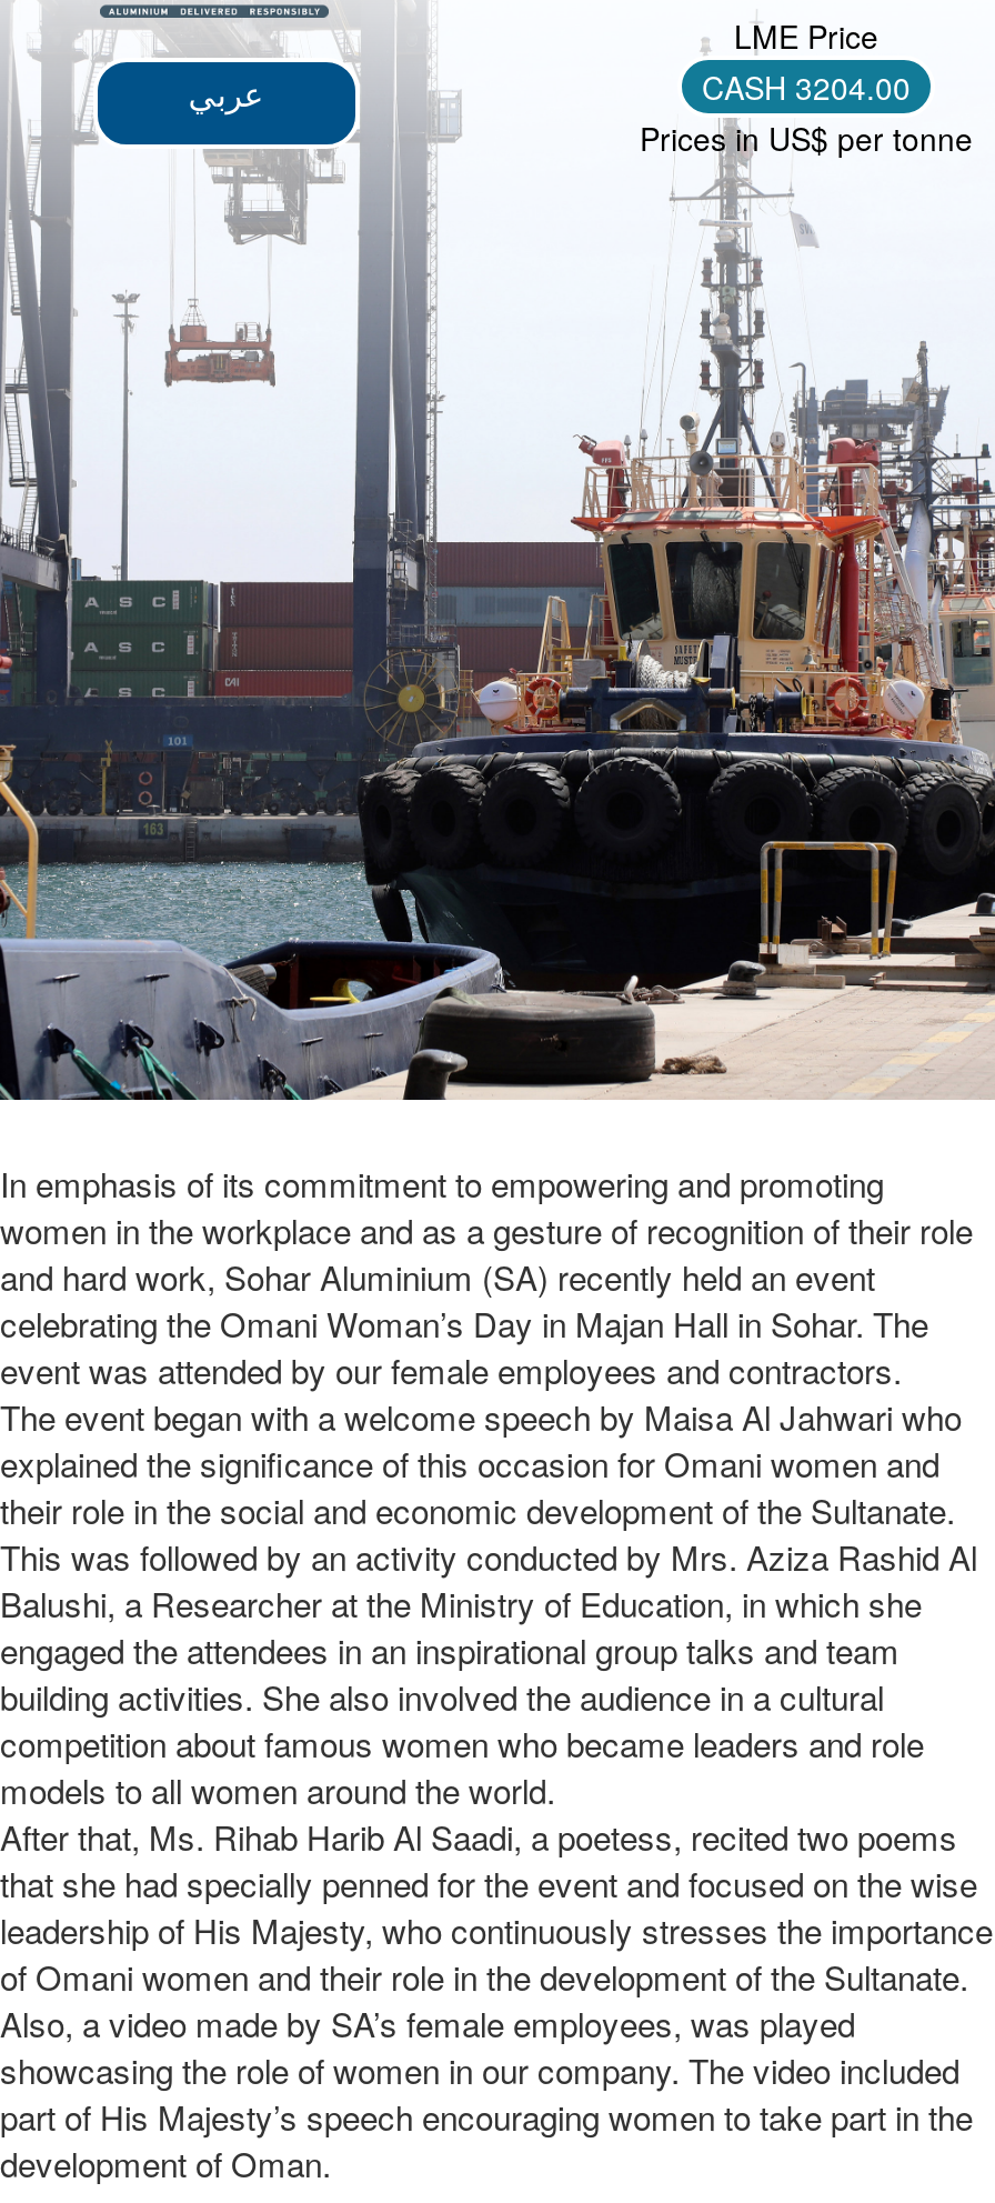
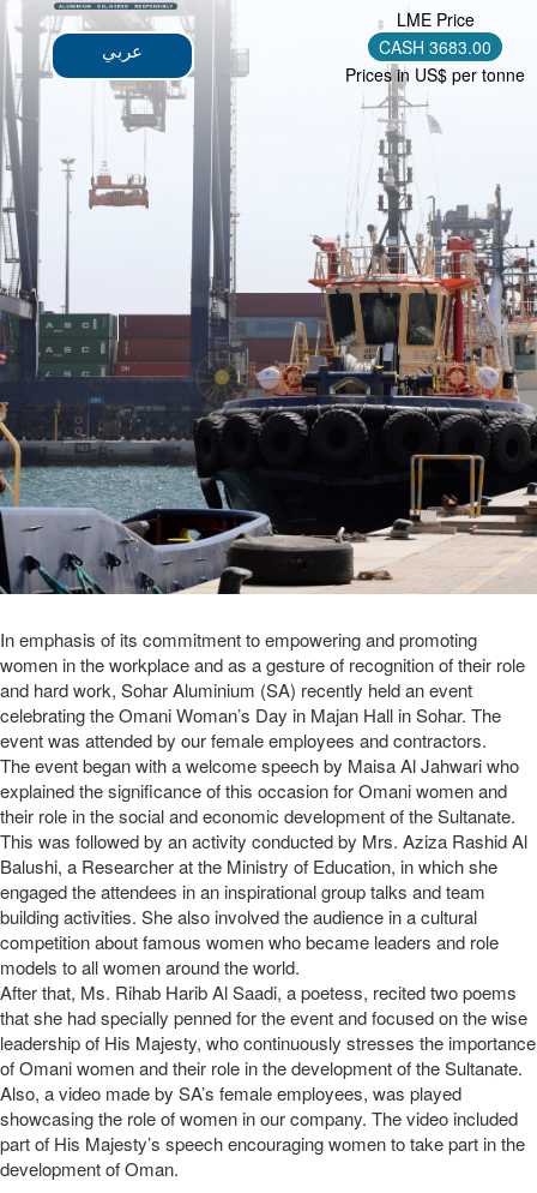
[702,64,911,109] CASH 3204.00 -> [379,35,491,59] CASH 3683.00

